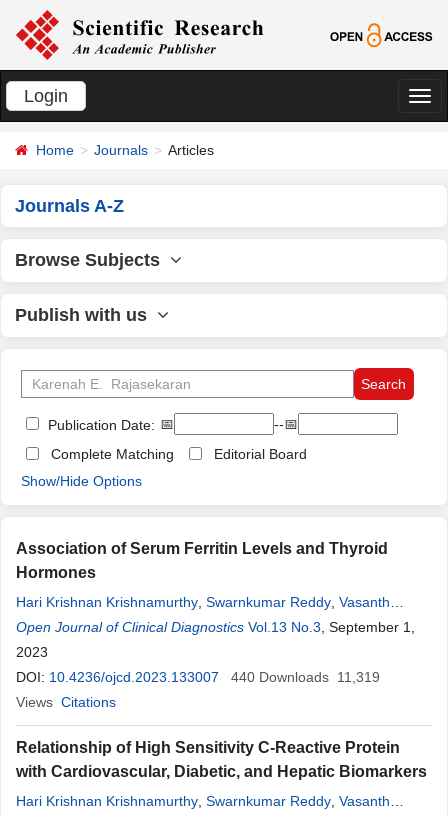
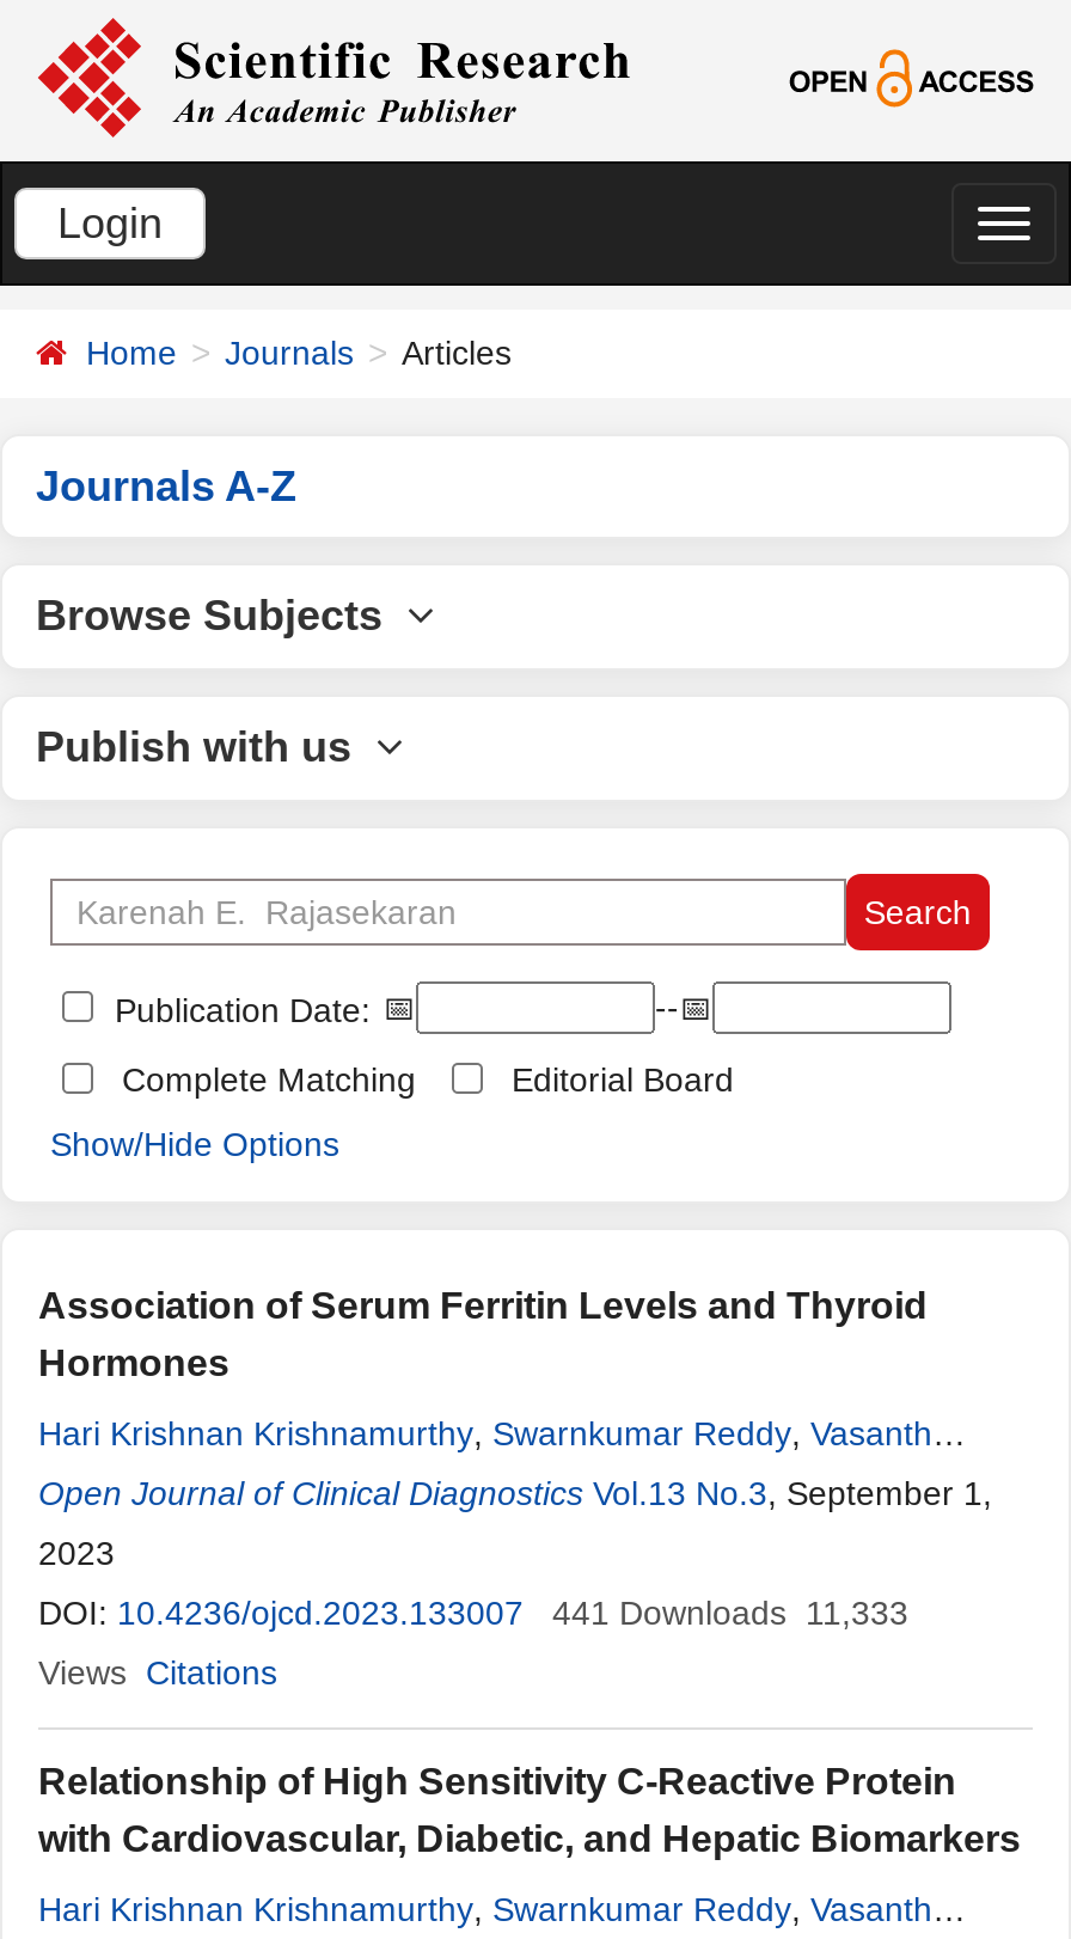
[16,669,380,685] DOI: 10.4236/ojcd.2023.133007 440 Downloads 11,319 -> [38,1594,908,1632] DOI: 10.4236/ojcd.2023.133007 441 Downloads 11,333

